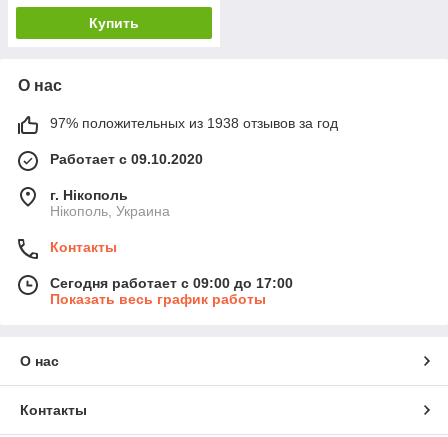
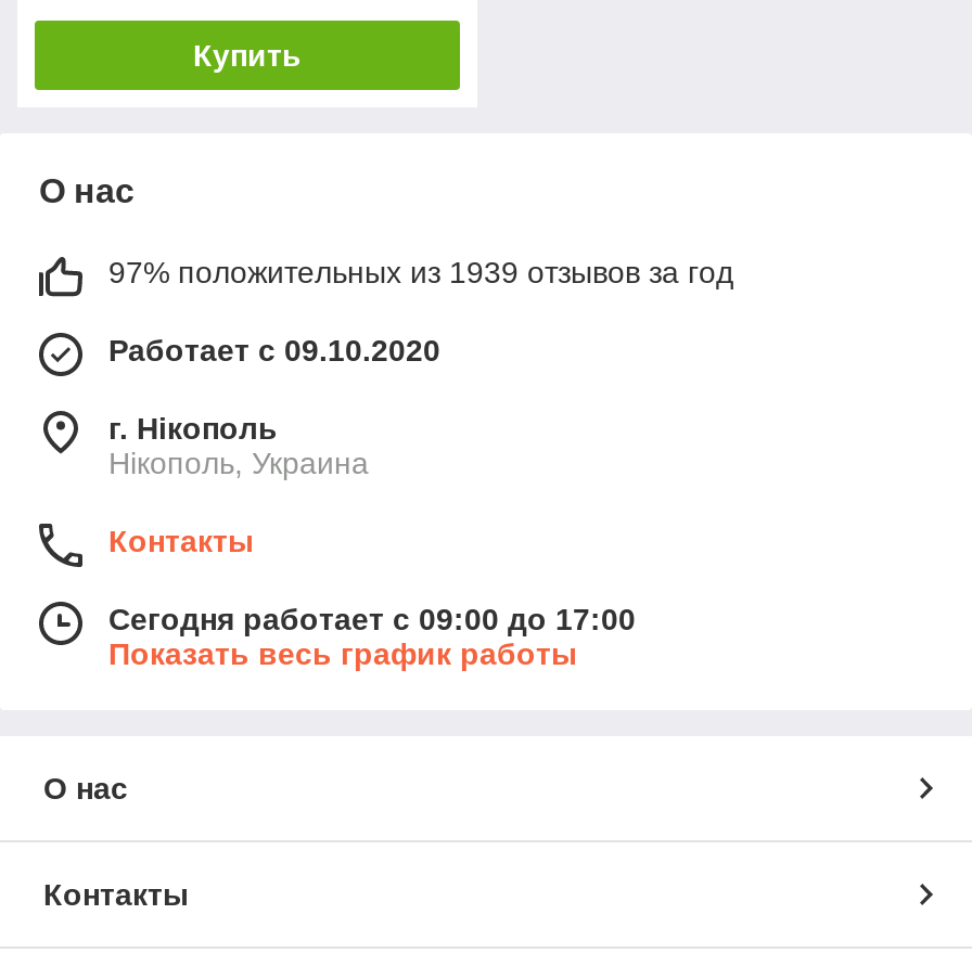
[50,115,338,131] 97% положительных из 1938 отзывов за год -> [108,254,733,289] 97% положительных из 1939 отзывов за год

